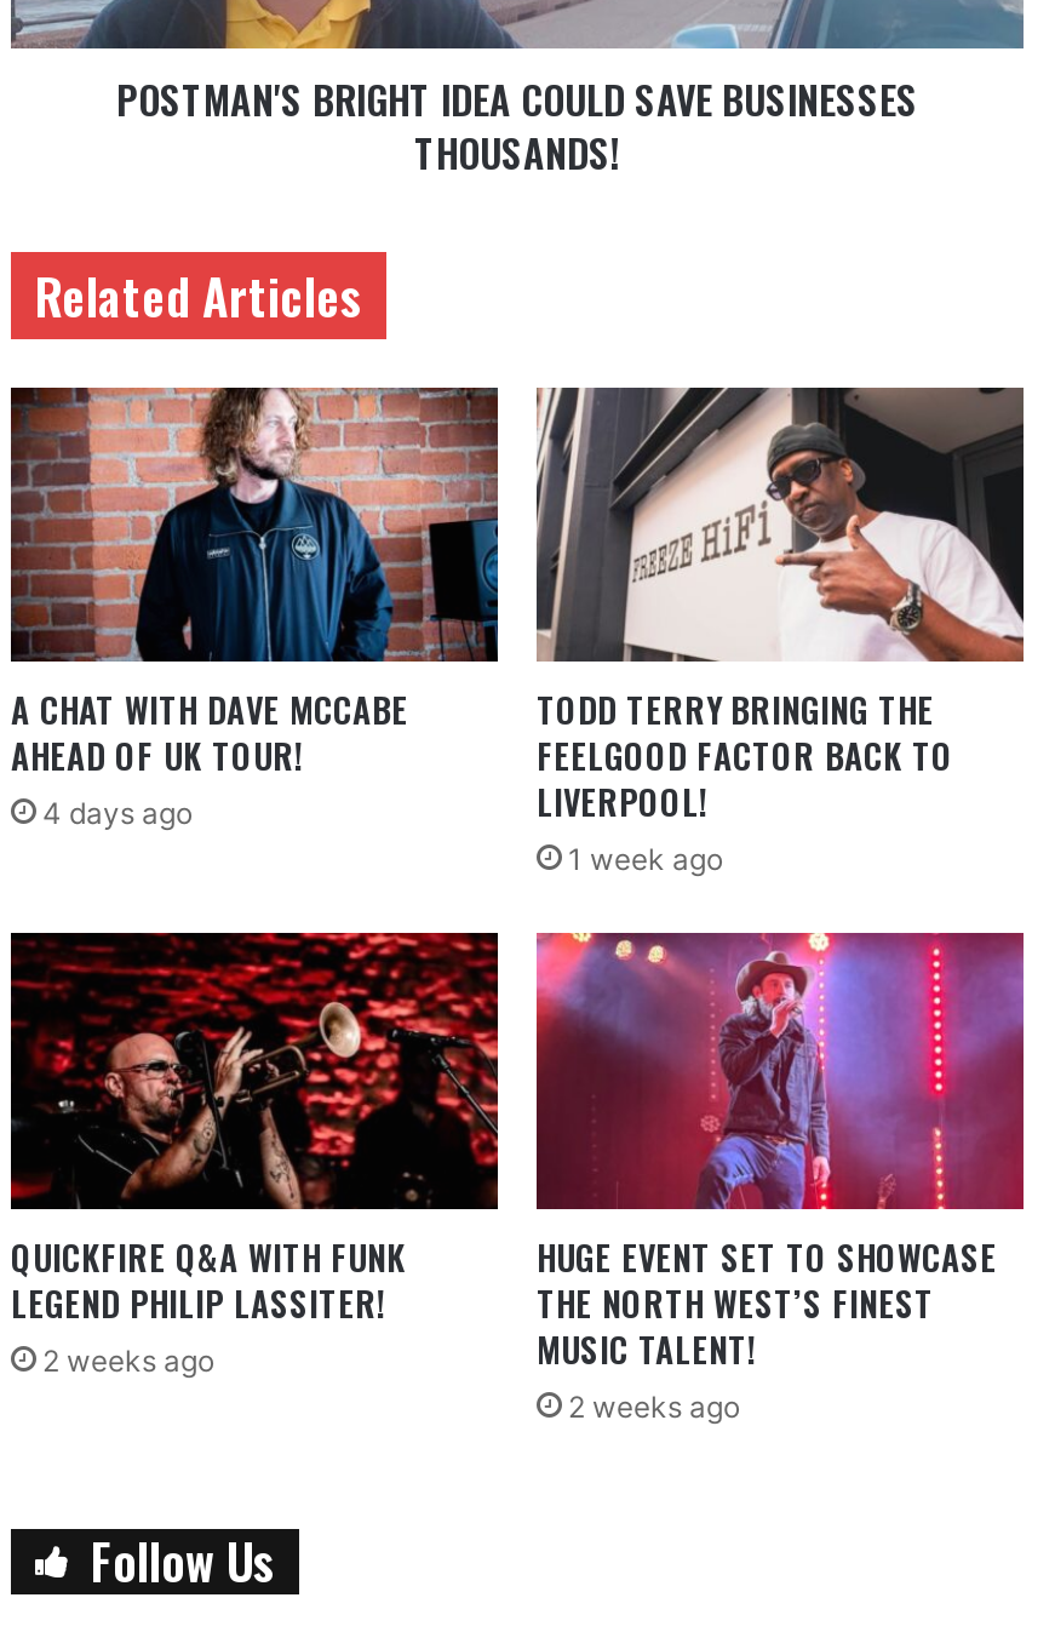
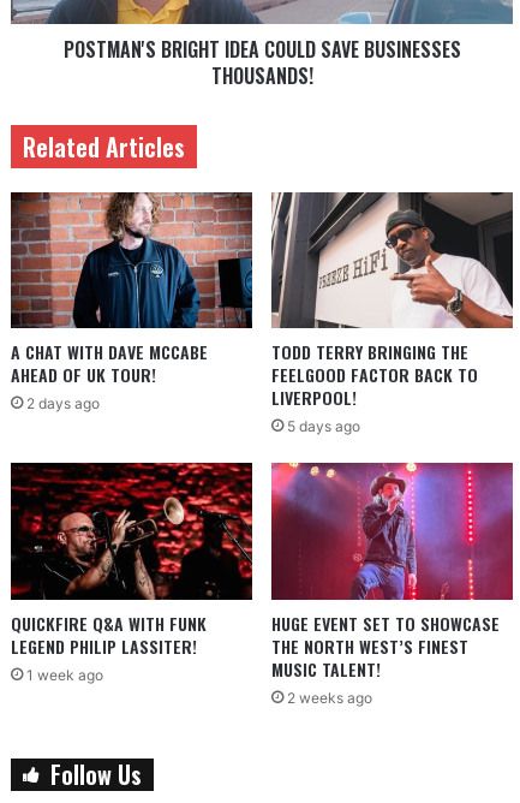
[42,796,193,832] 4 days ago -> [26,395,100,413] 2 days ago
[568,842,723,878] 1 week ago -> [287,417,360,436] 5 days ago
[42,1342,214,1378] 2 weeks ago -> [26,666,103,684] 1 week ago

